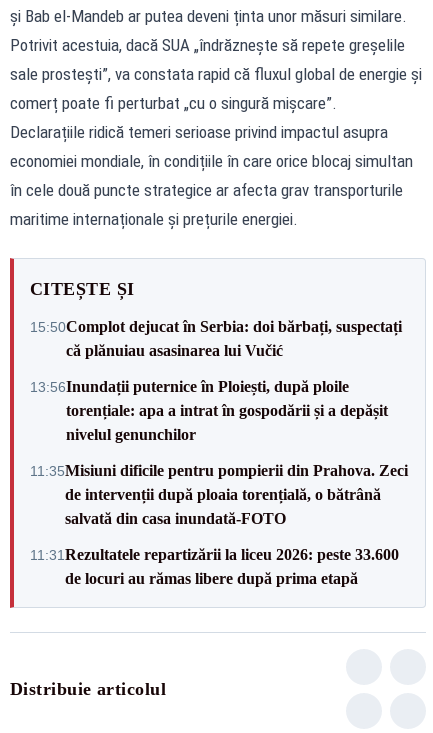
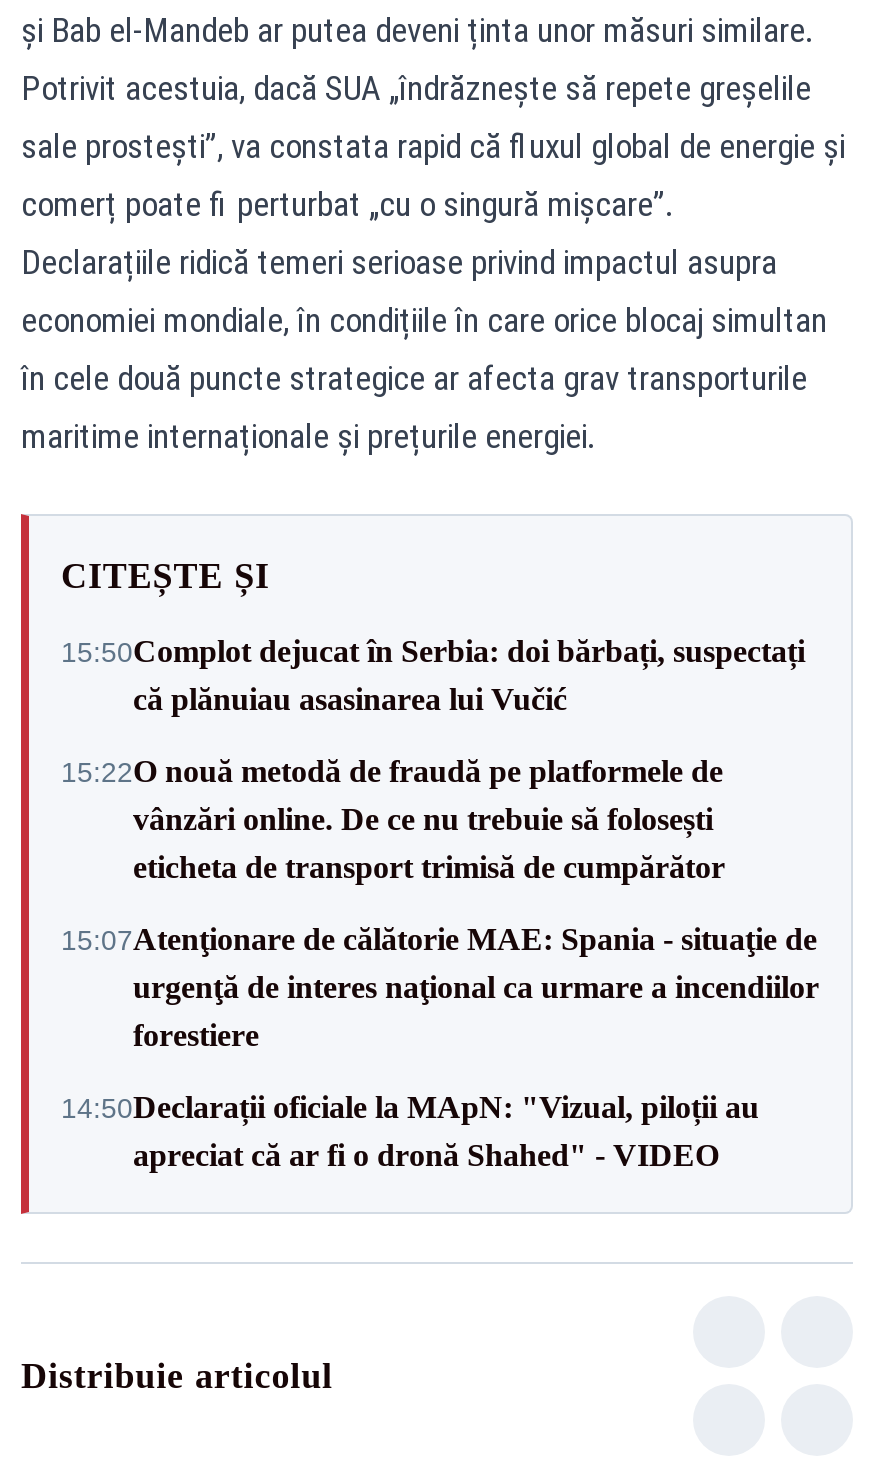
[30,377,388,442] 13:56Inundații puternice în Ploiești, după ploile | torențiale: apa a intrat în gospodării și a depășit | nivelul genunchilor -> [61,753,725,883] 15:22O nouă metodă de fraudă pe platformele de | vânzări online. De ce nu trebuie să folosești | eticheta de transport trimisă de cumpărător
[30,461,408,526] 11:35Misiuni dificile pentru pompierii din Prahova. Zeci | de intervenții după ploaia torențială, o bătrână | salvată din casa inundată-FOTO -> [61,921,819,1051] 15:07Atenţionare de călătorie MAE: Spania - situaţie de | urgenţă de interes naţional ca urmare a incendiilor | forestiere
[30,545,399,586] 11:31Rezultatele repartizării la liceu 2026: peste 33.600 | de locuri au rămas libere după prima etapă -> [61,1089,759,1171] 14:50Declarații oficiale la MApN: "Vizual, piloții au | apreciat că ar fi o dronă Shahed" - VIDEO

